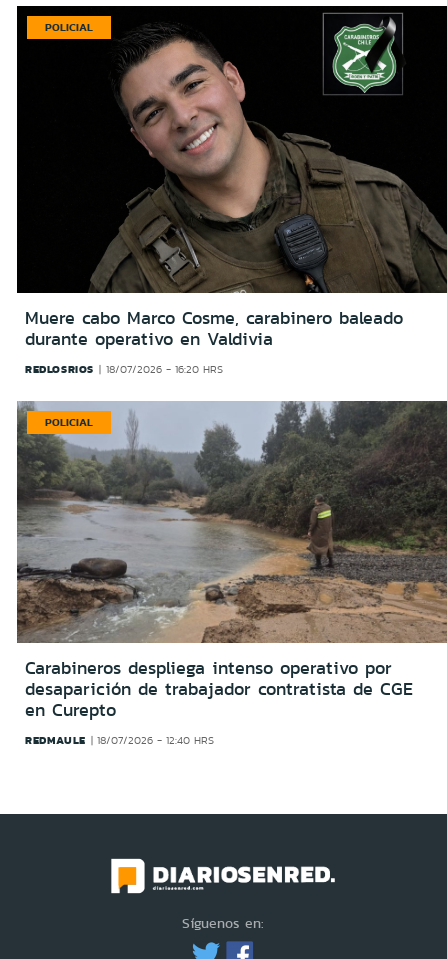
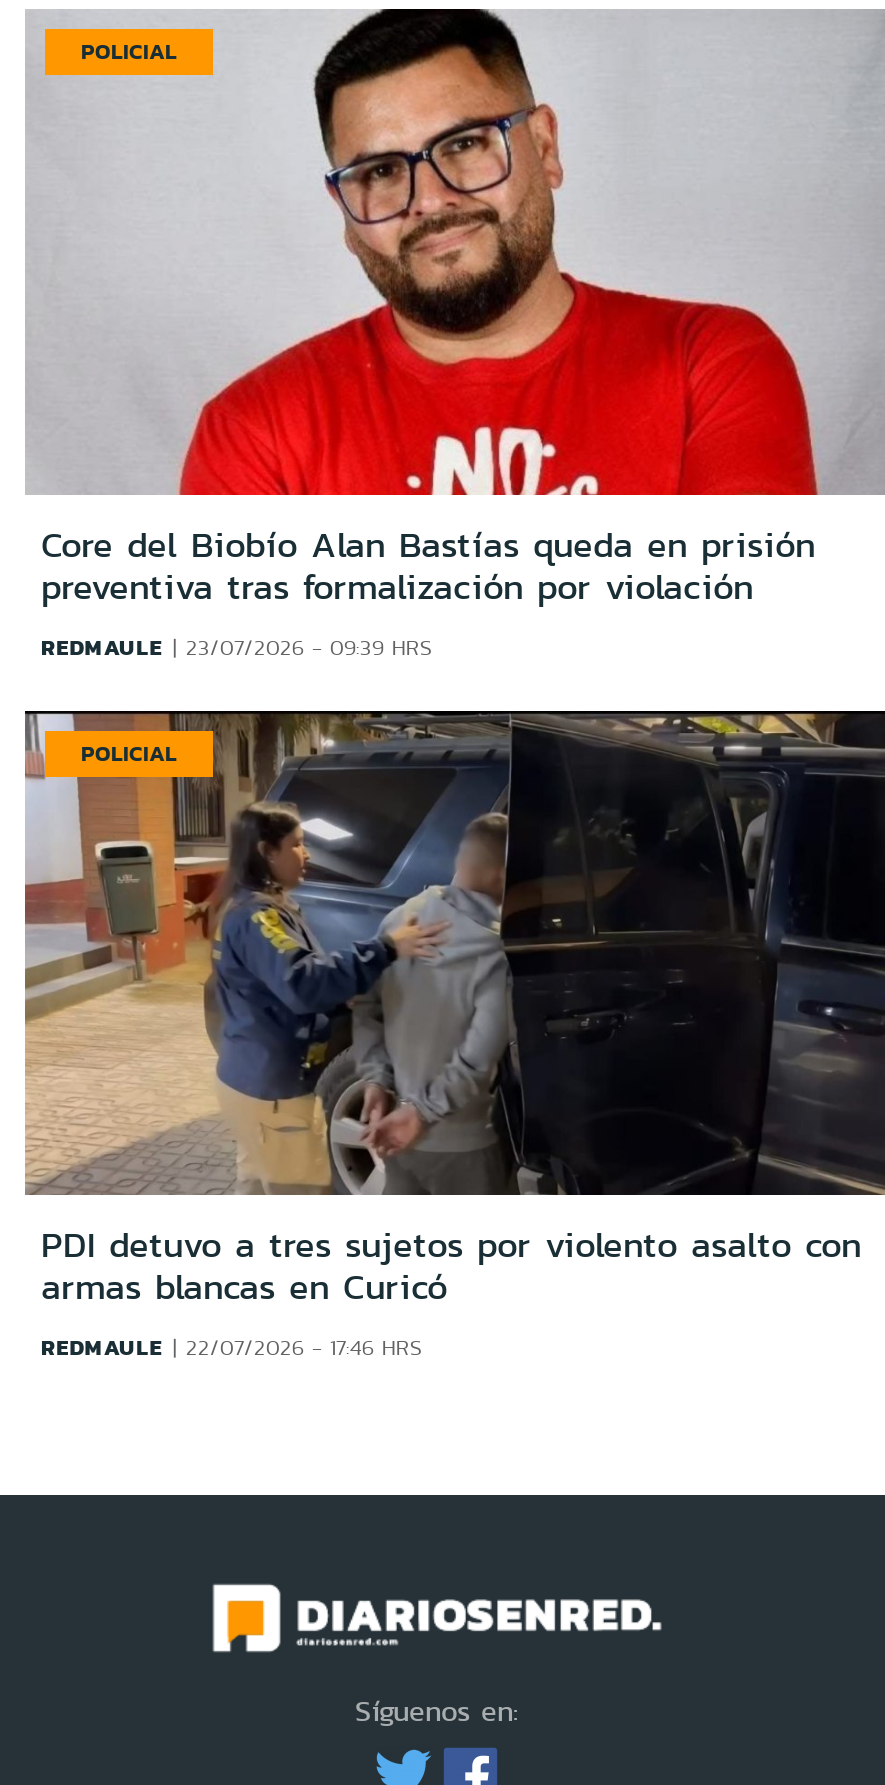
[16,5,444,377] [image] | Muere cabo Marco Cosme, carabinero baleado | durante operativo en Valdivia | REDLOSRIOS | 18/07/2026 - 16:20 HRS -> [25,9,879,663] [image] | Core del Biobío Alan Bastías queda en prisión | preventiva tras formalización por violación | REDMAULE | 23/07/2026 - 09:39 HRS
[17,401,444,723] [image] | Carabineros despliega intenso operativo por | desaparición de trabajador contratista de CGE | en Curepto -> [23,709,879,1314] [image] | PDI detuvo a tres sujetos por violento asalto con | armas blancas en Curicó
[25,732,214,748] REDMAULE 18/07/2026 - 12:40 HRS -> [41,1332,422,1364] REDMAULE 22/07/2026 - 17:46 HRS

